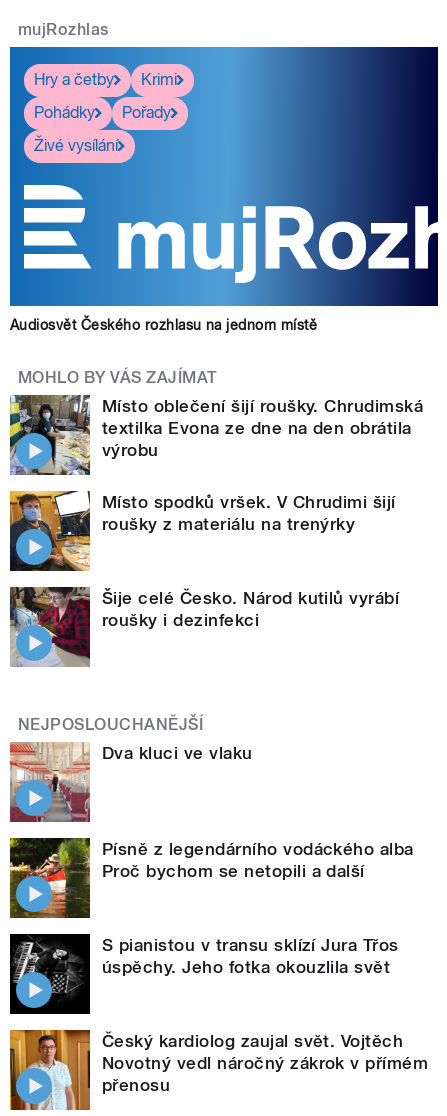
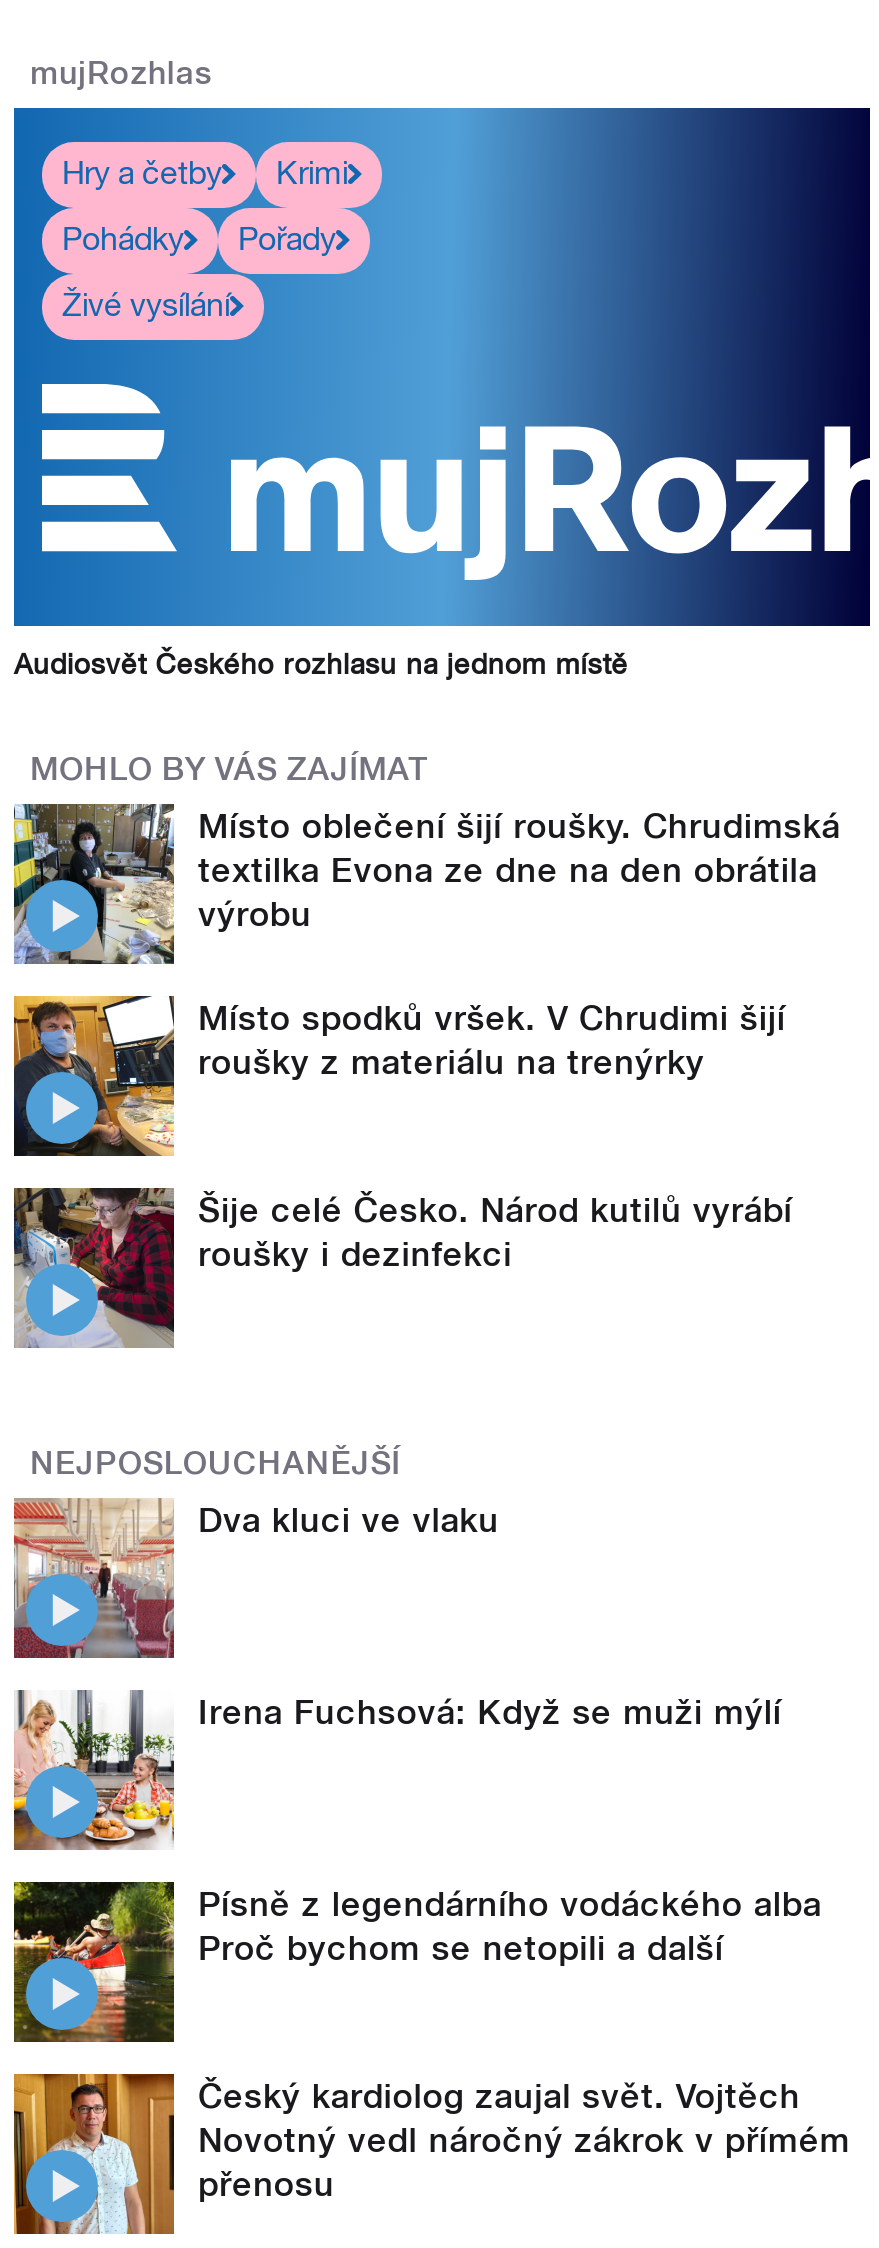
none -> [12,1690,782,1850] [image] | Irena Fuchsová: Když se muži mýlí
moved [8,836,414,920] -> [10,1878,822,2046]: [image] | Písně z legendárního vodáckého alba | Proč bychom se netopili a další
[9,933,399,1015] [image] | S pianistou v transu sklízí Jura Třos | úspěchy. Jeho fotka okouzlila svět -> none

